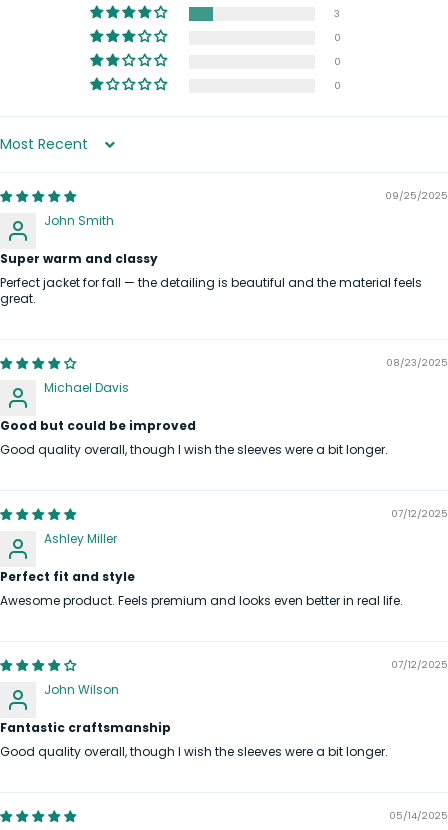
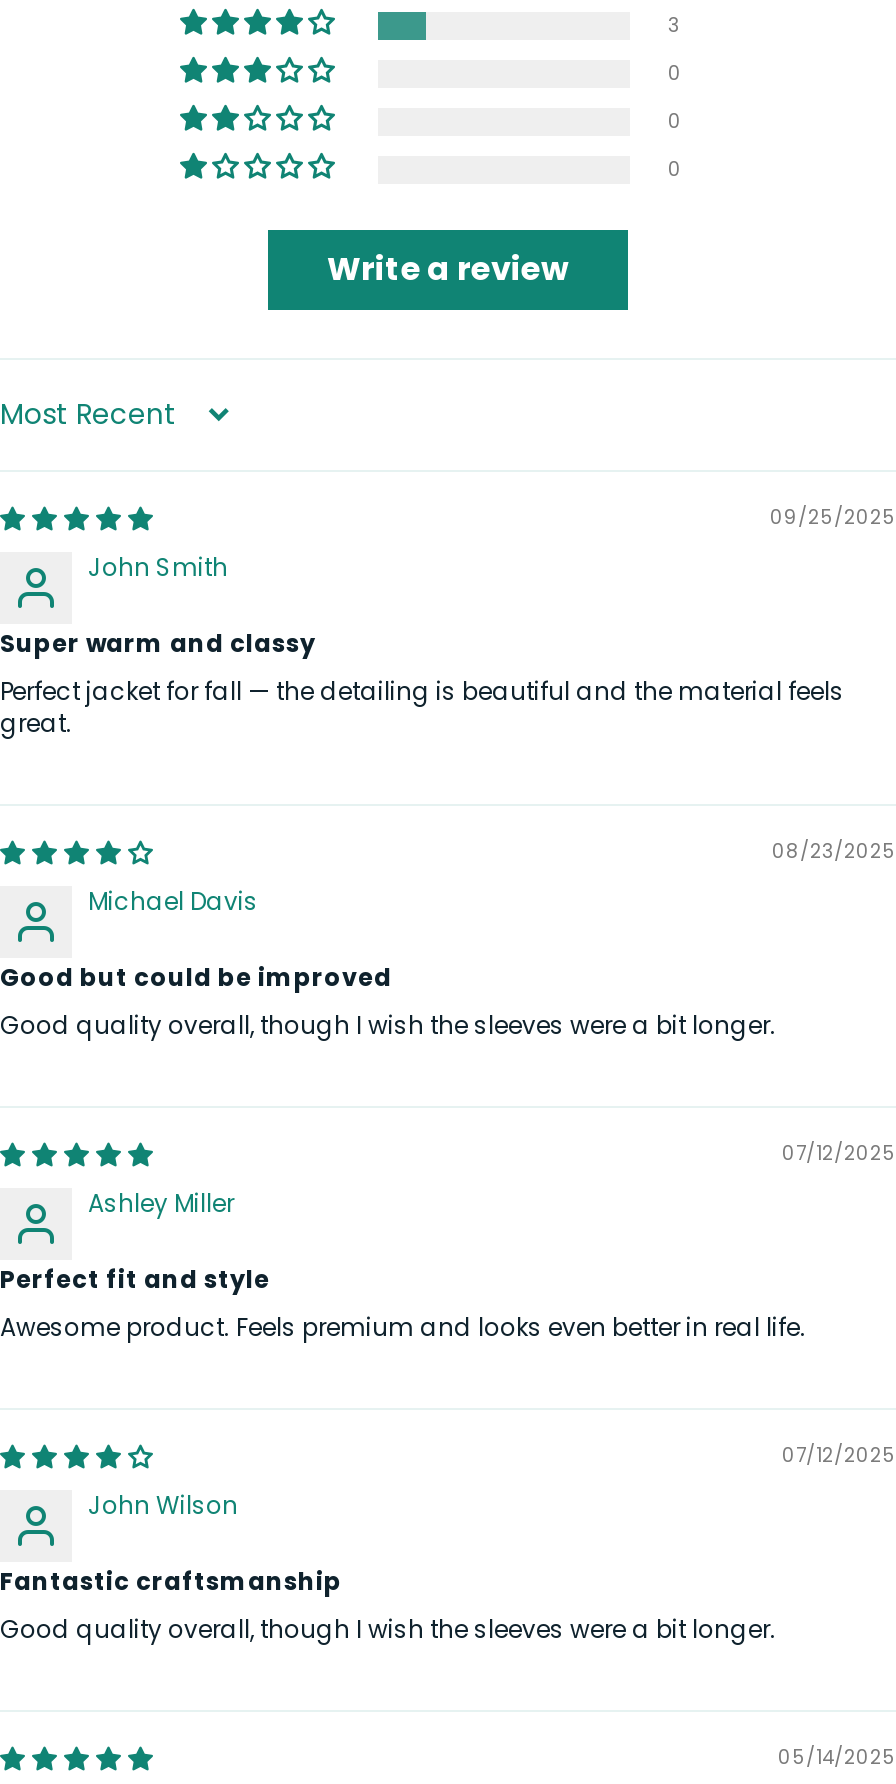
none -> [327,247,569,293] Write a review

